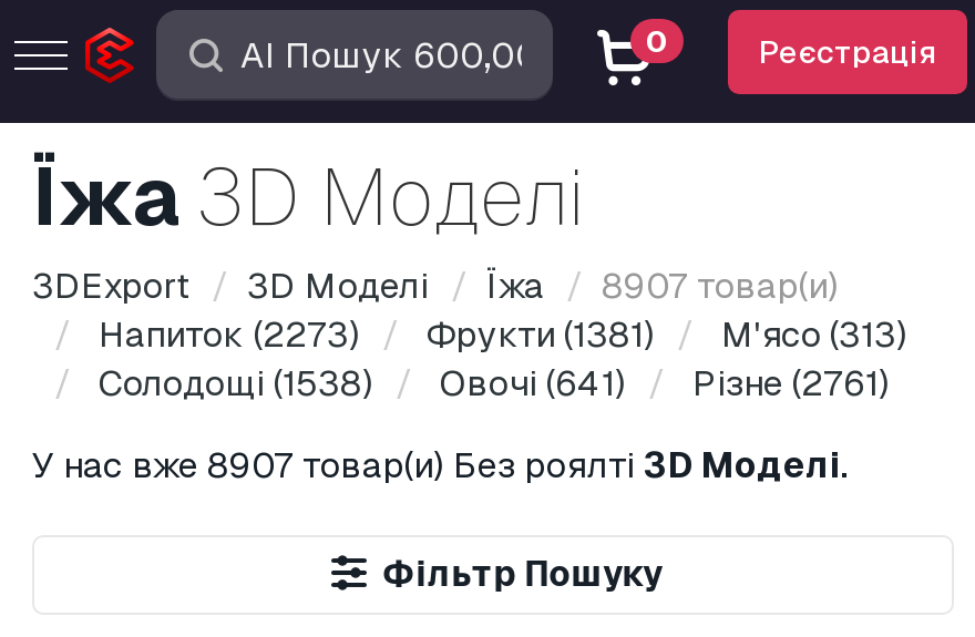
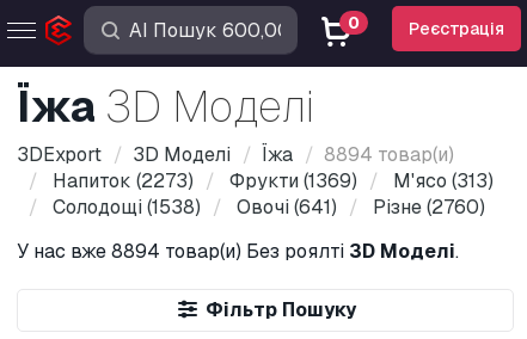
[32,263,839,309] 3DExport 3D Моделі Їжа 8907 товар(и) -> [17,142,454,167] 3DExport 3D Моделі Їжа 8894 товар(и)
[99,311,907,358] Напиток (2273) Фрукти (1381) М'ясо (313) -> [53,168,494,193] Напиток (2273) Фрукти (1369) М'ясо (313)
[99,360,890,407] Солодощі (1538) Овочі (641) Різне (2761) -> [53,195,485,220] Солодощі (1538) Овочі (641) Різне (2760)
[32,442,848,489] У нас вже 8907 товар(и) Без роялті 3D Моделі. -> [17,239,459,264] У нас вже 8894 товар(и) Без роялті 3D Моделі.

